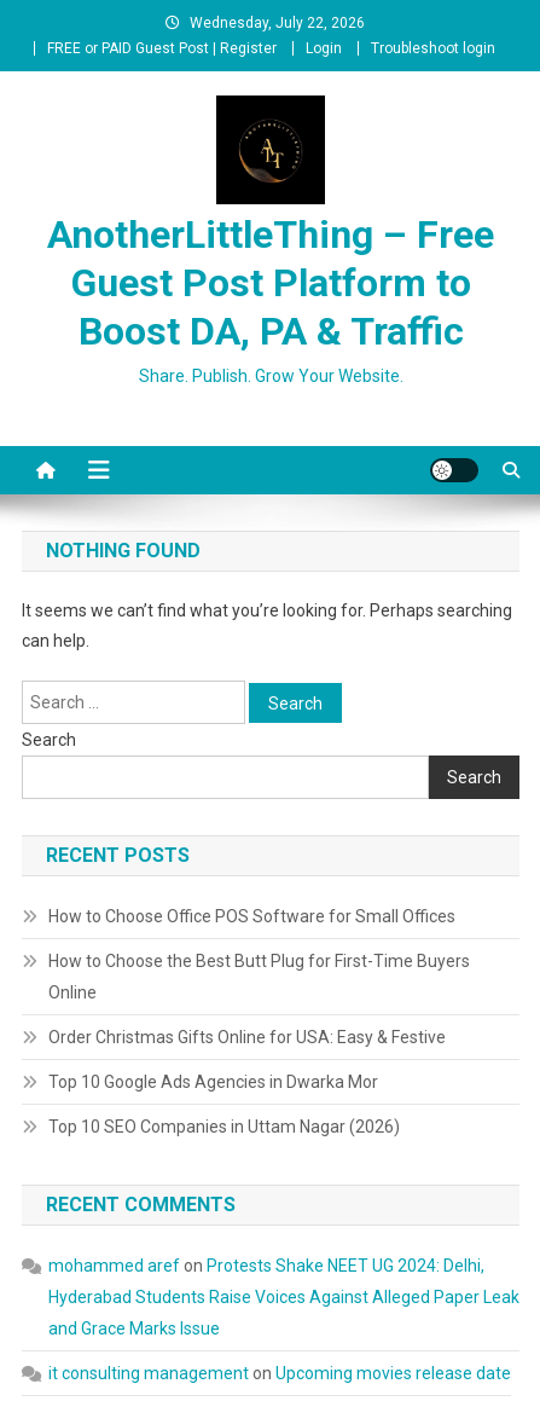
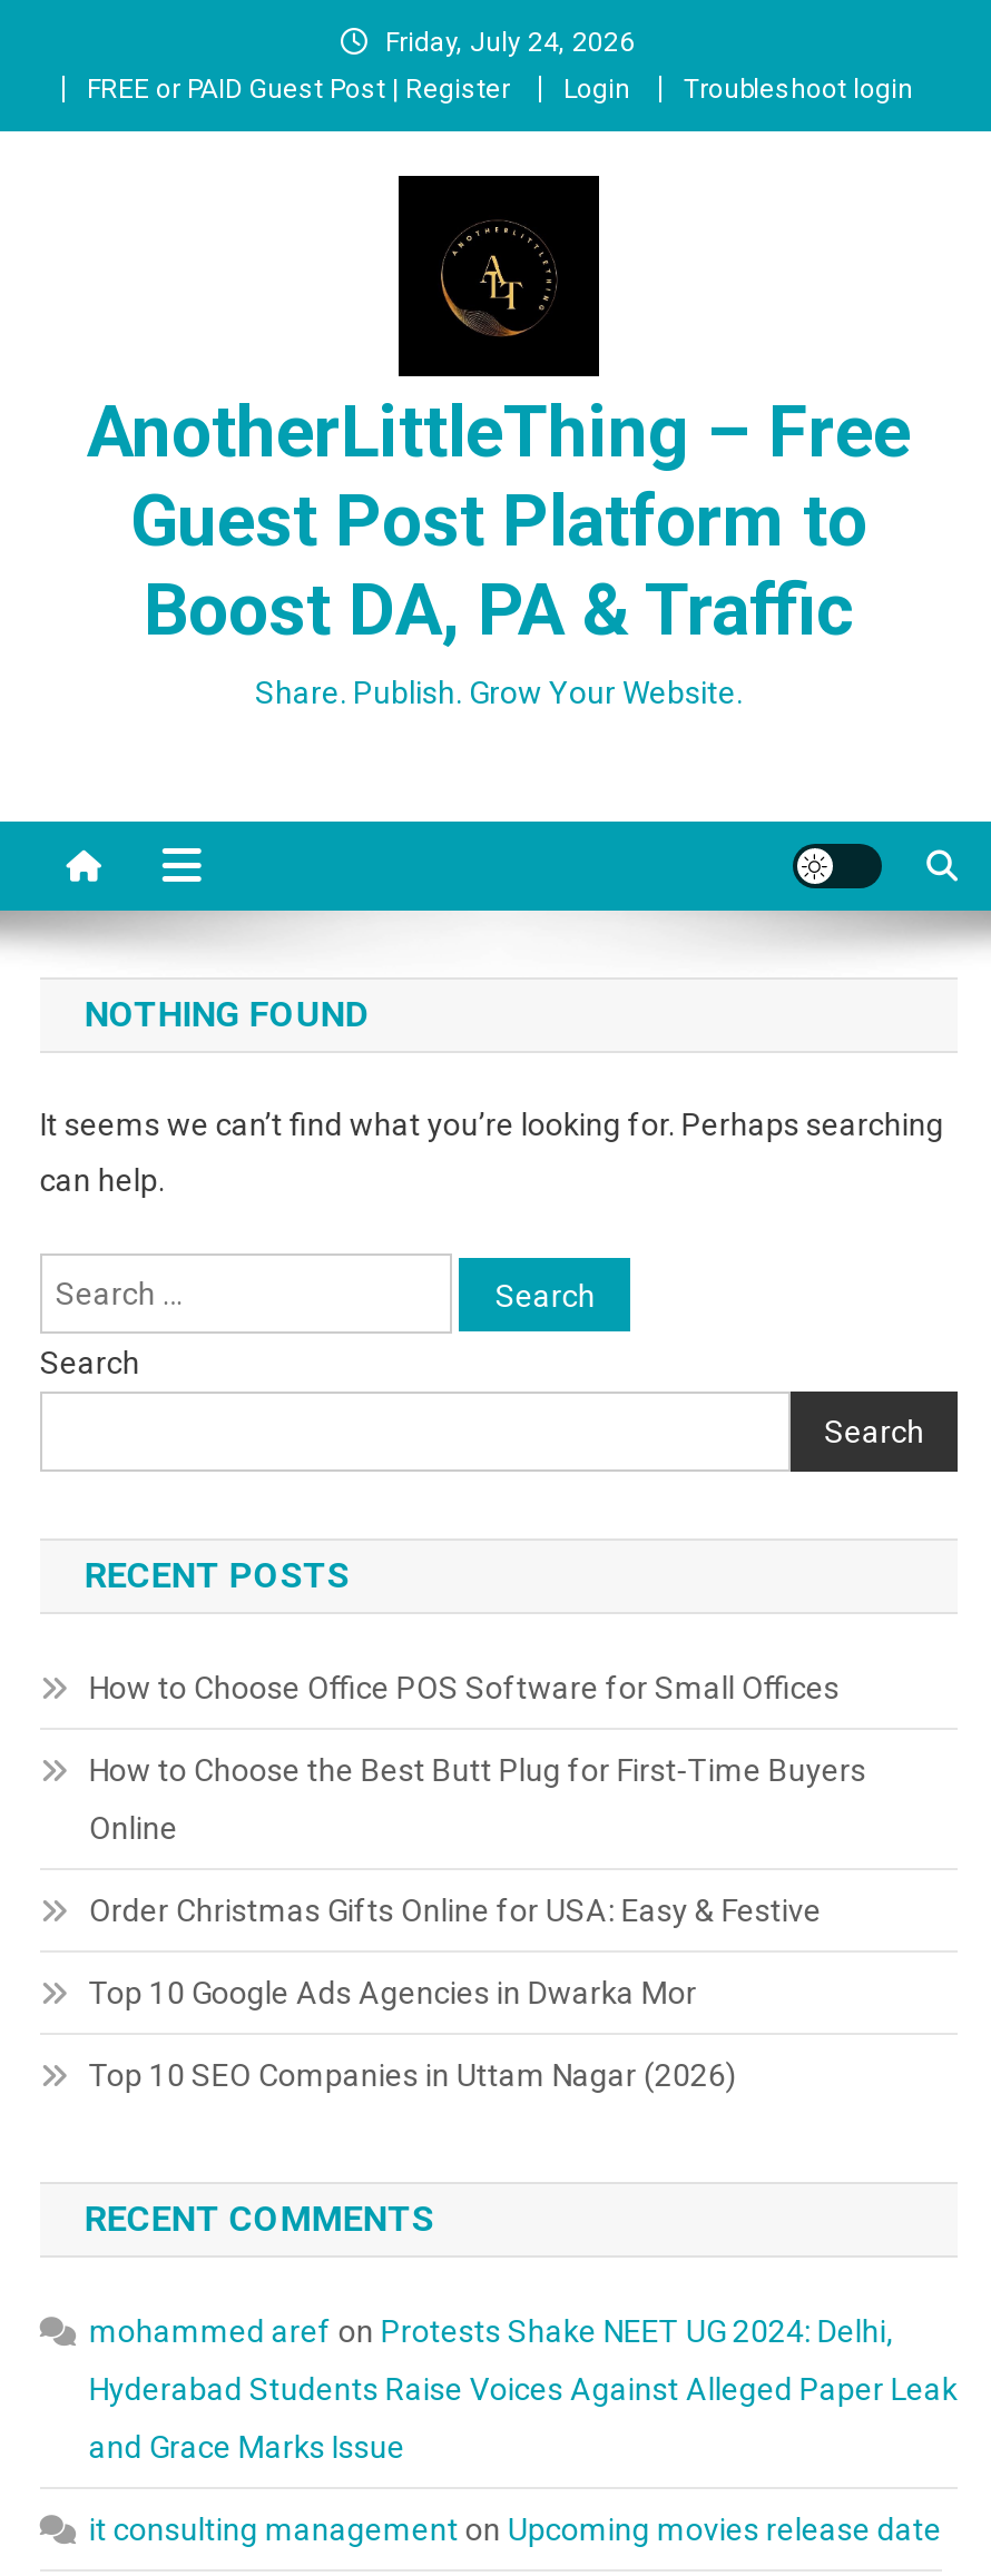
[189,15,364,31] Wednesday, July 22, 2026 -> [385,27,635,58] Friday, July 24, 2026

